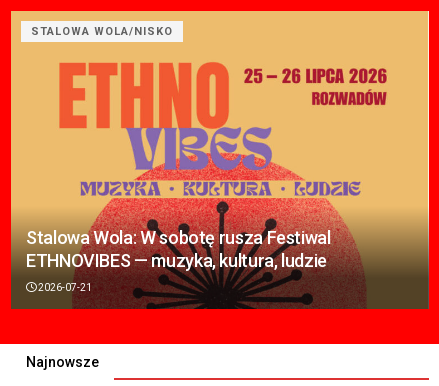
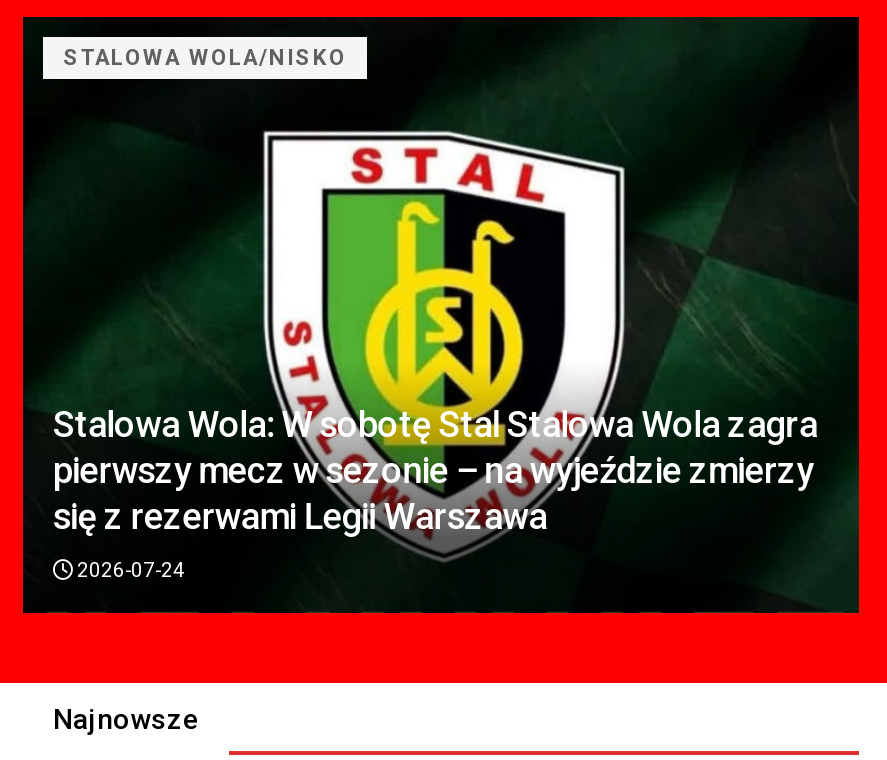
[10,10,430,309] [image] | Stalowa Wola: W sobotę rusza Festiwal | ETHNOVIBES — muzyka, kultura, ludzie -> [21,15,861,613] [image] | Stalowa Wola: W sobotę Stal Stalowa Wola zagra | pierwszy mecz w sezonie – na wyjeździe zmierzy | się z rezerwami Legii Warszawa
[36,282,92,293] 2026-07-21 -> [73,560,185,582] 2026-07-24

